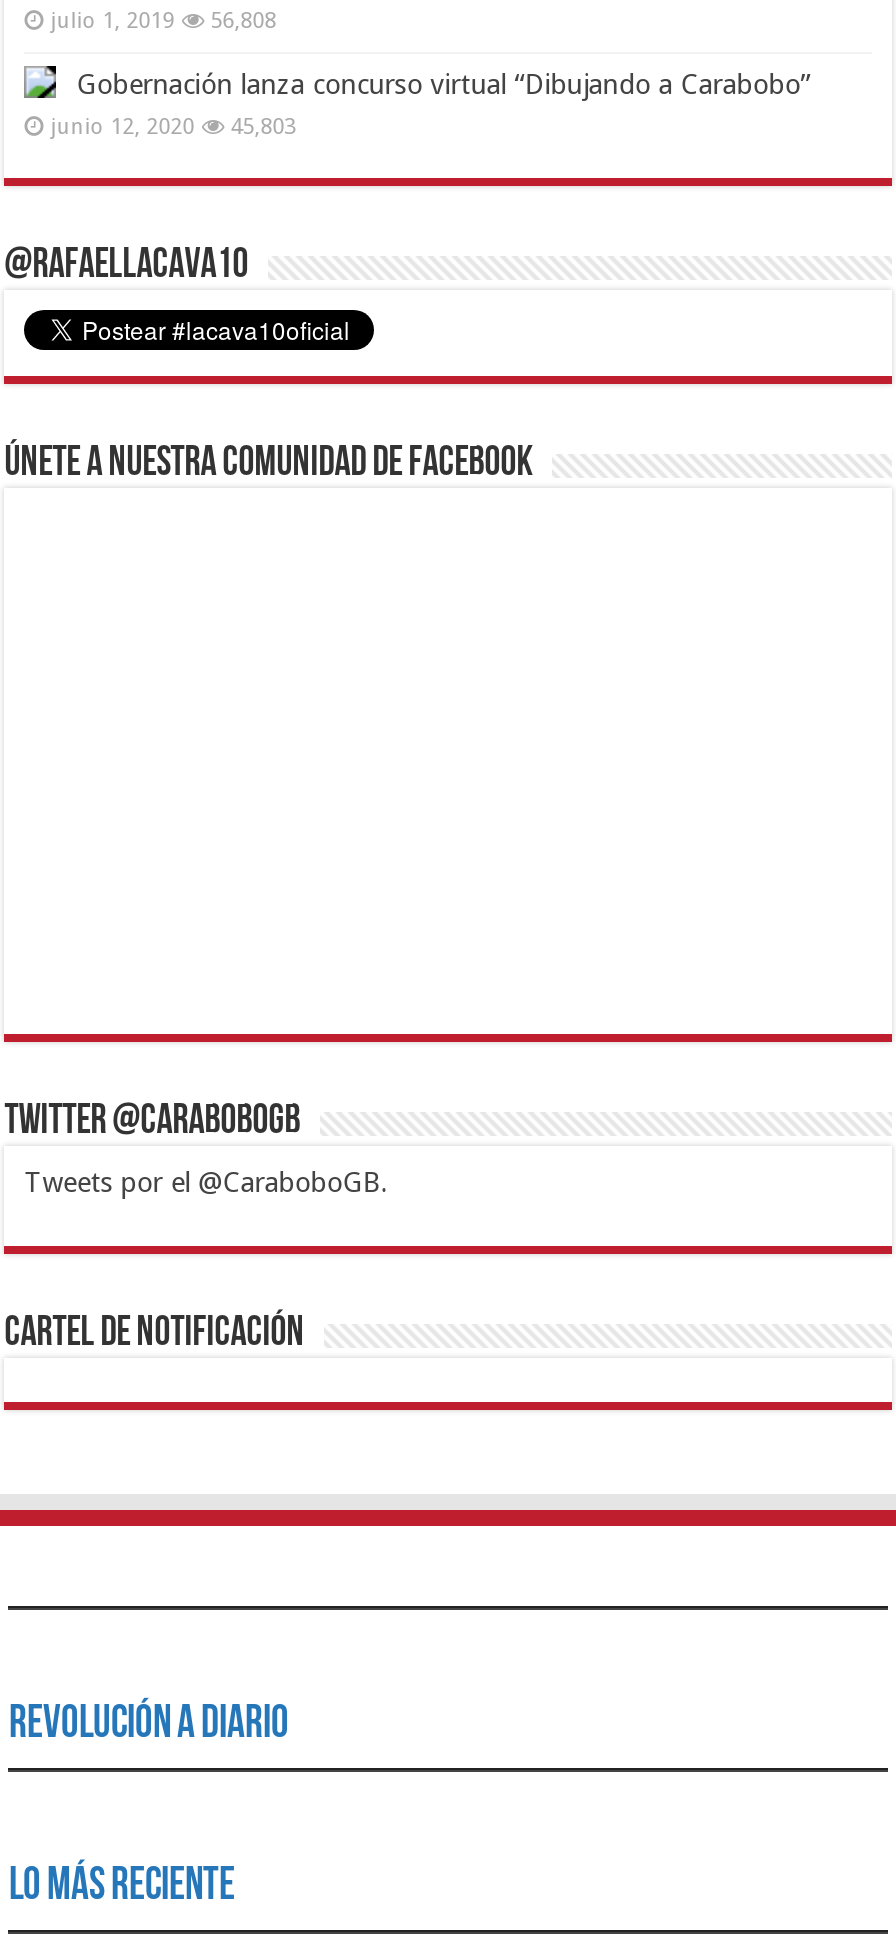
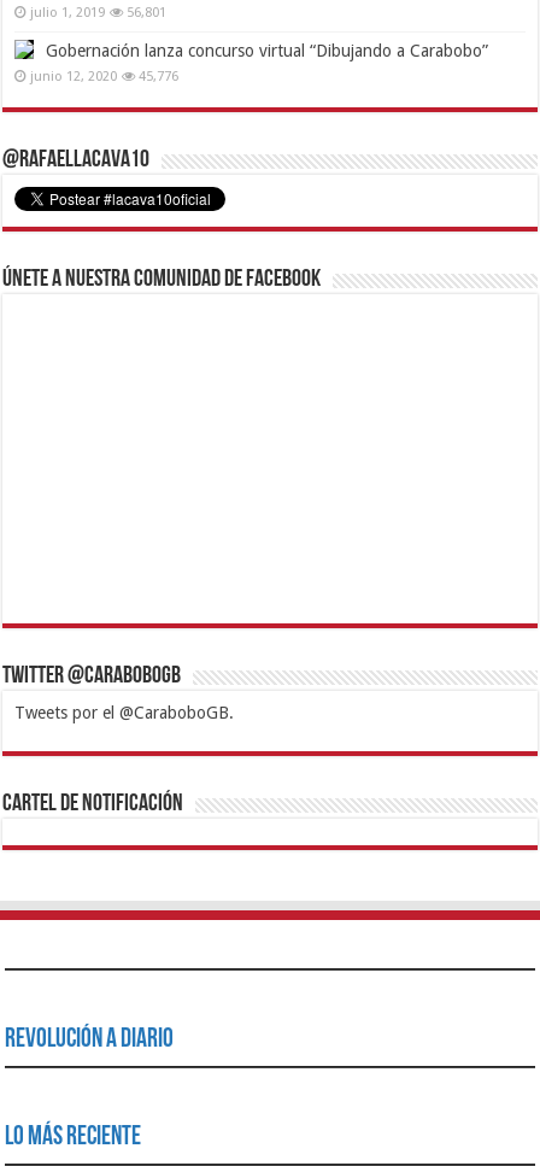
[50,9,276,35] julio 1, 2019 56,808 -> [30,5,167,21] julio 1, 2019 56,801
[50,115,296,141] junio 12, 2020 45,803 -> [30,69,179,85] junio 12, 2020 45,776

